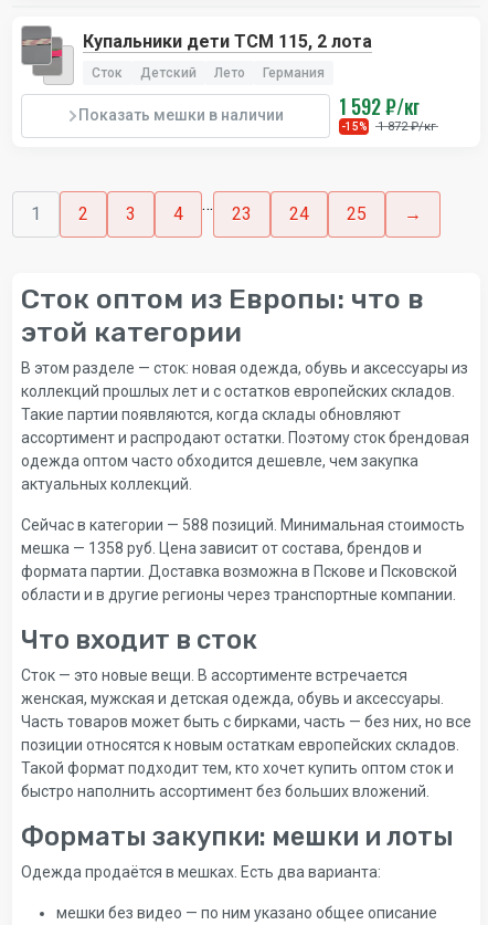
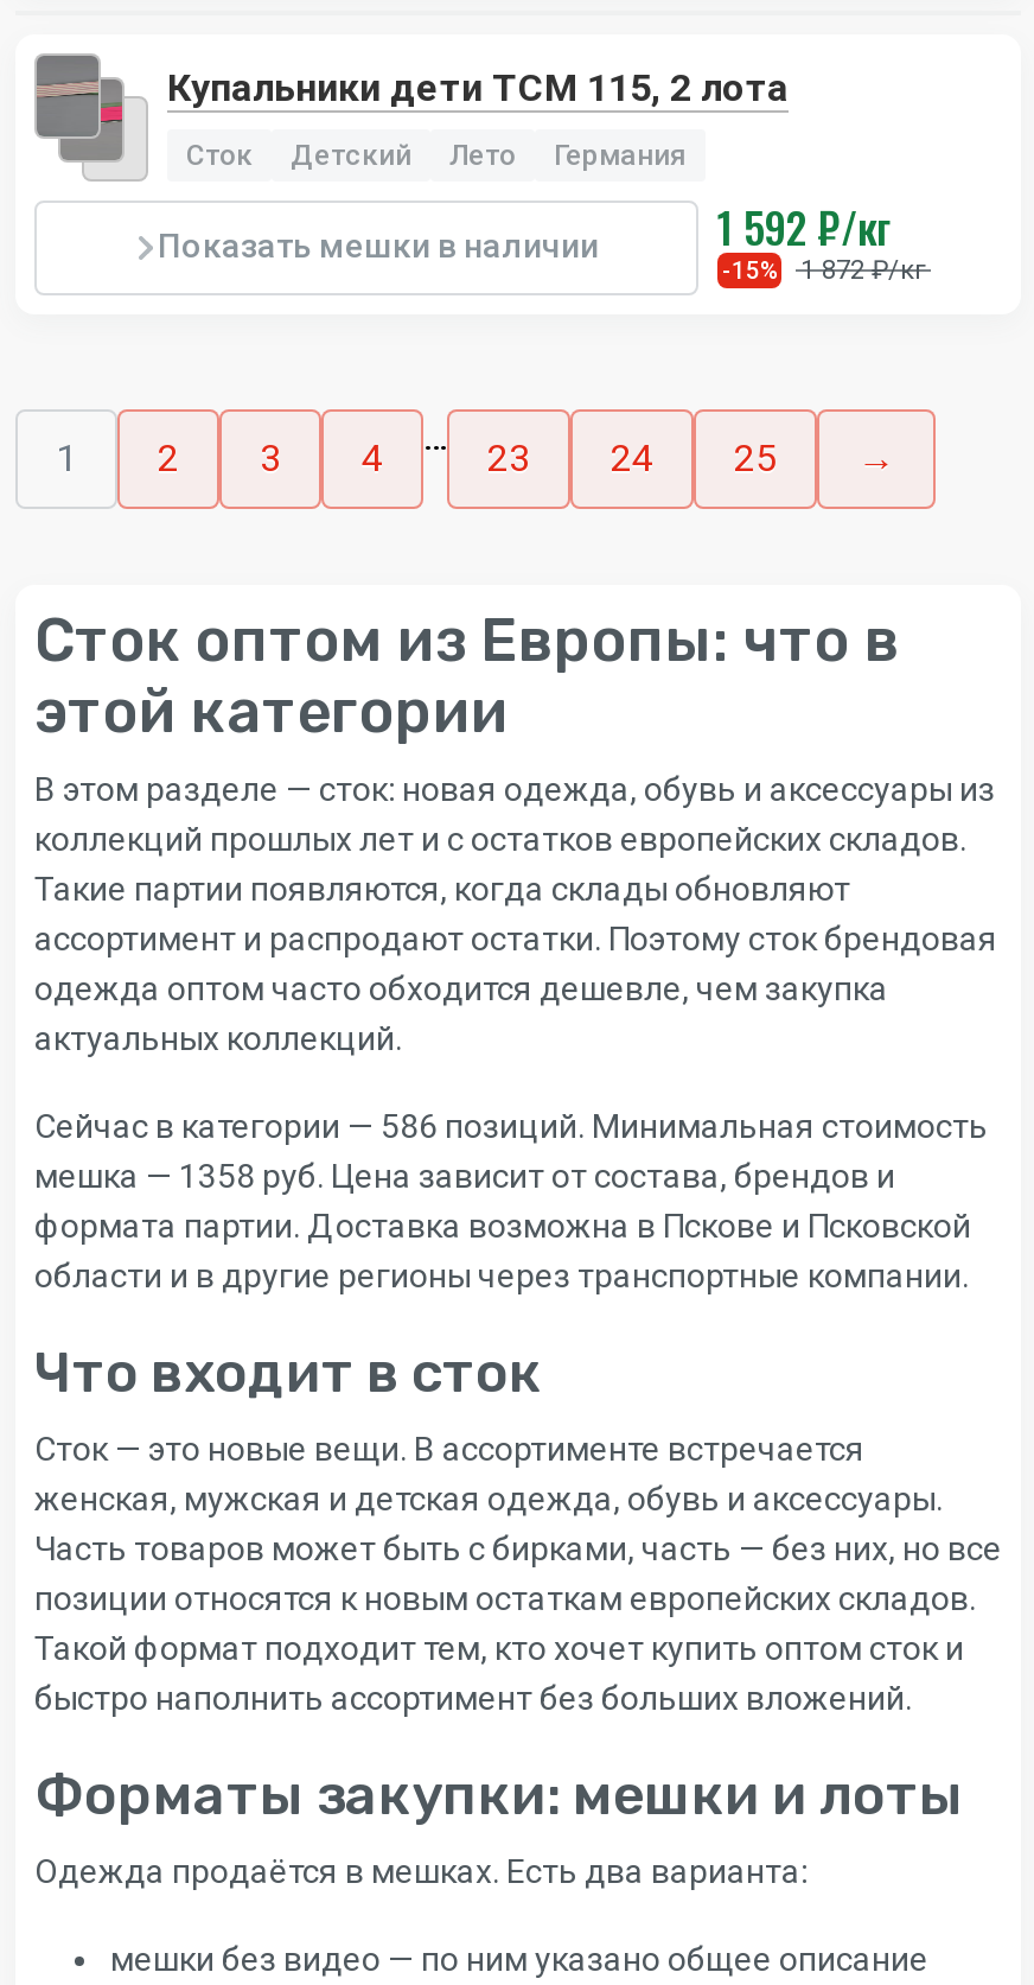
[21,516,465,533] Сейчас в категории — 588 позиций. Минимальная стоимость -> [34,1106,988,1144] Сейчас в категории — 586 позиций. Минимальная стоимость

